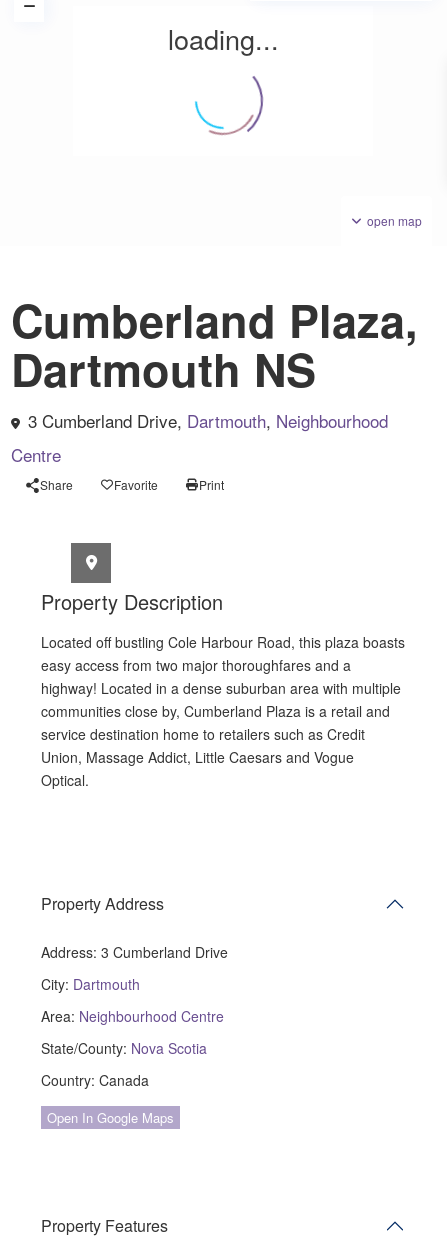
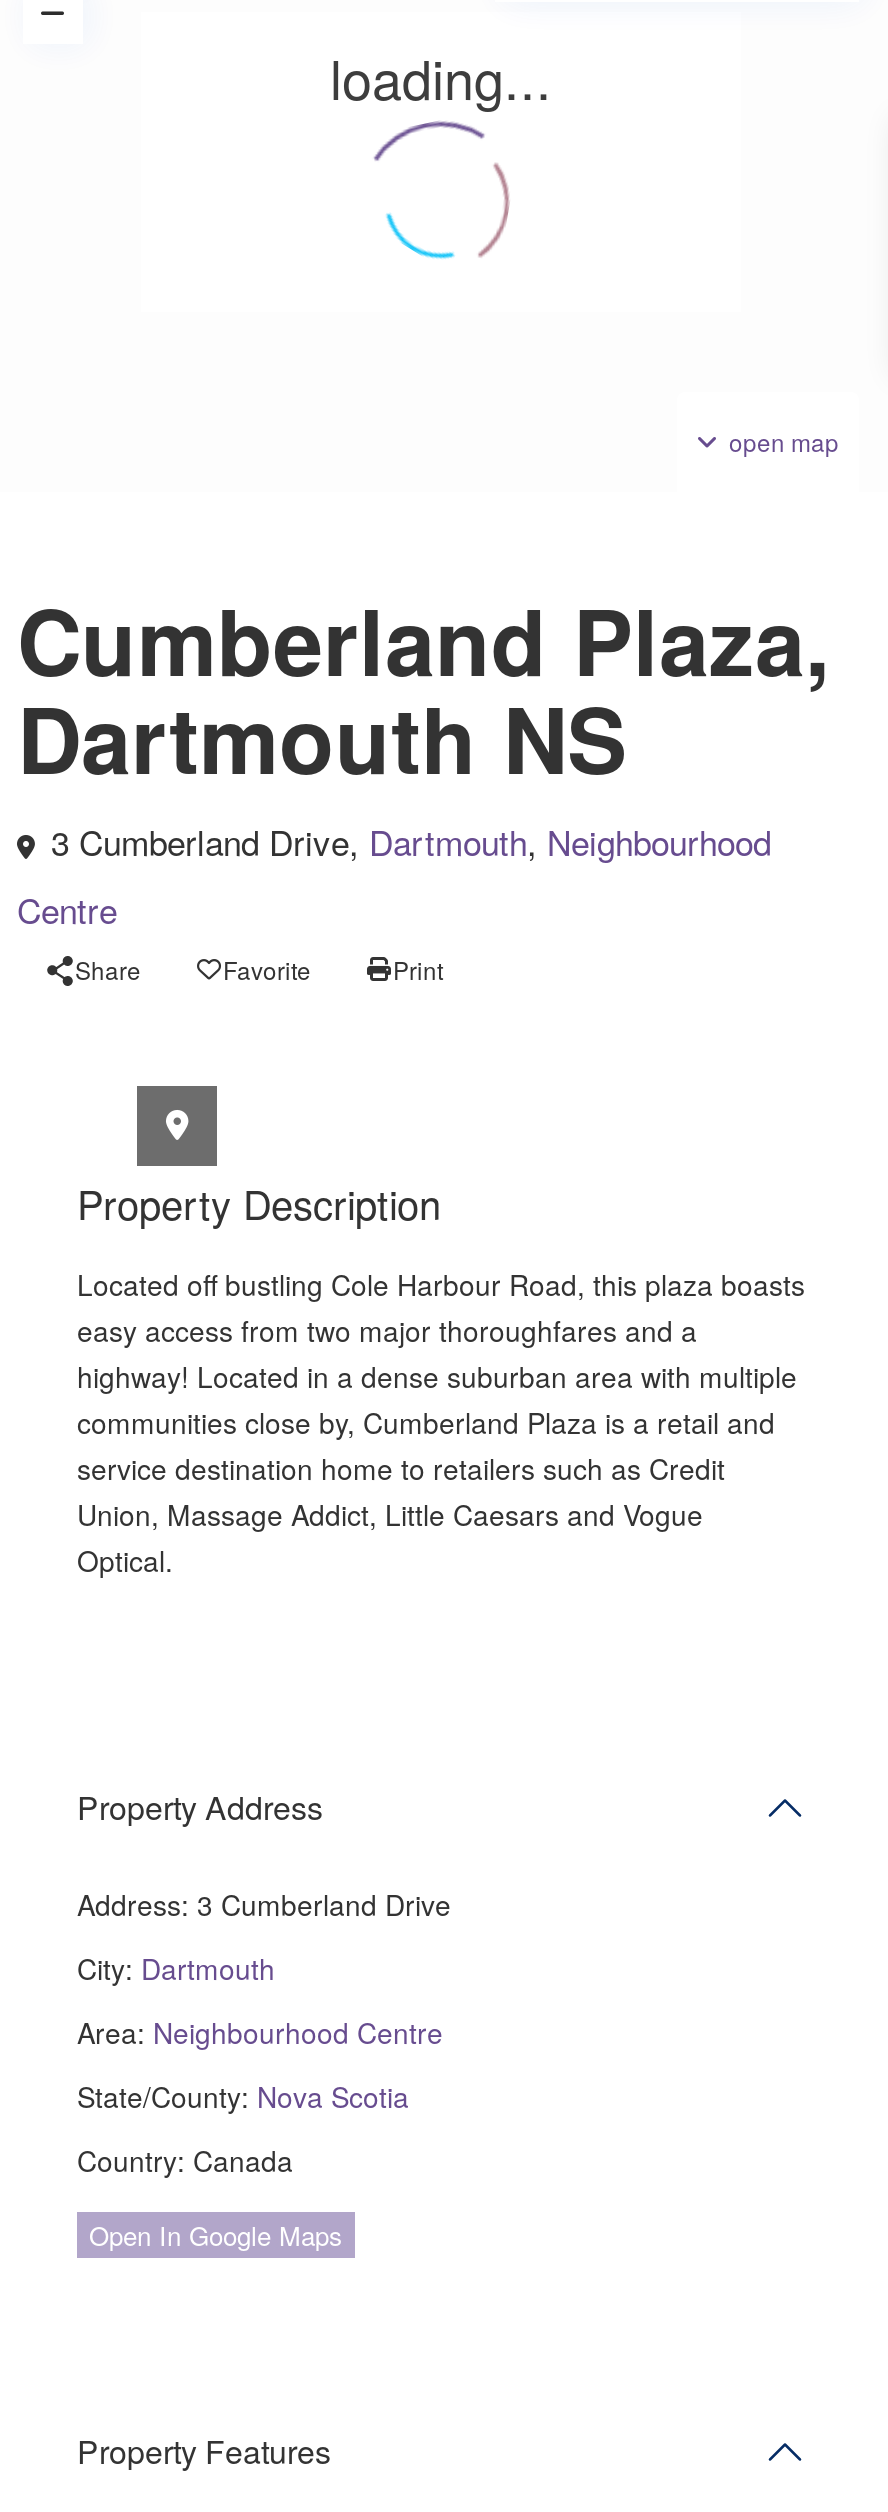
[190,61,264,136] [image] -> [373,122,521,270] [image]

